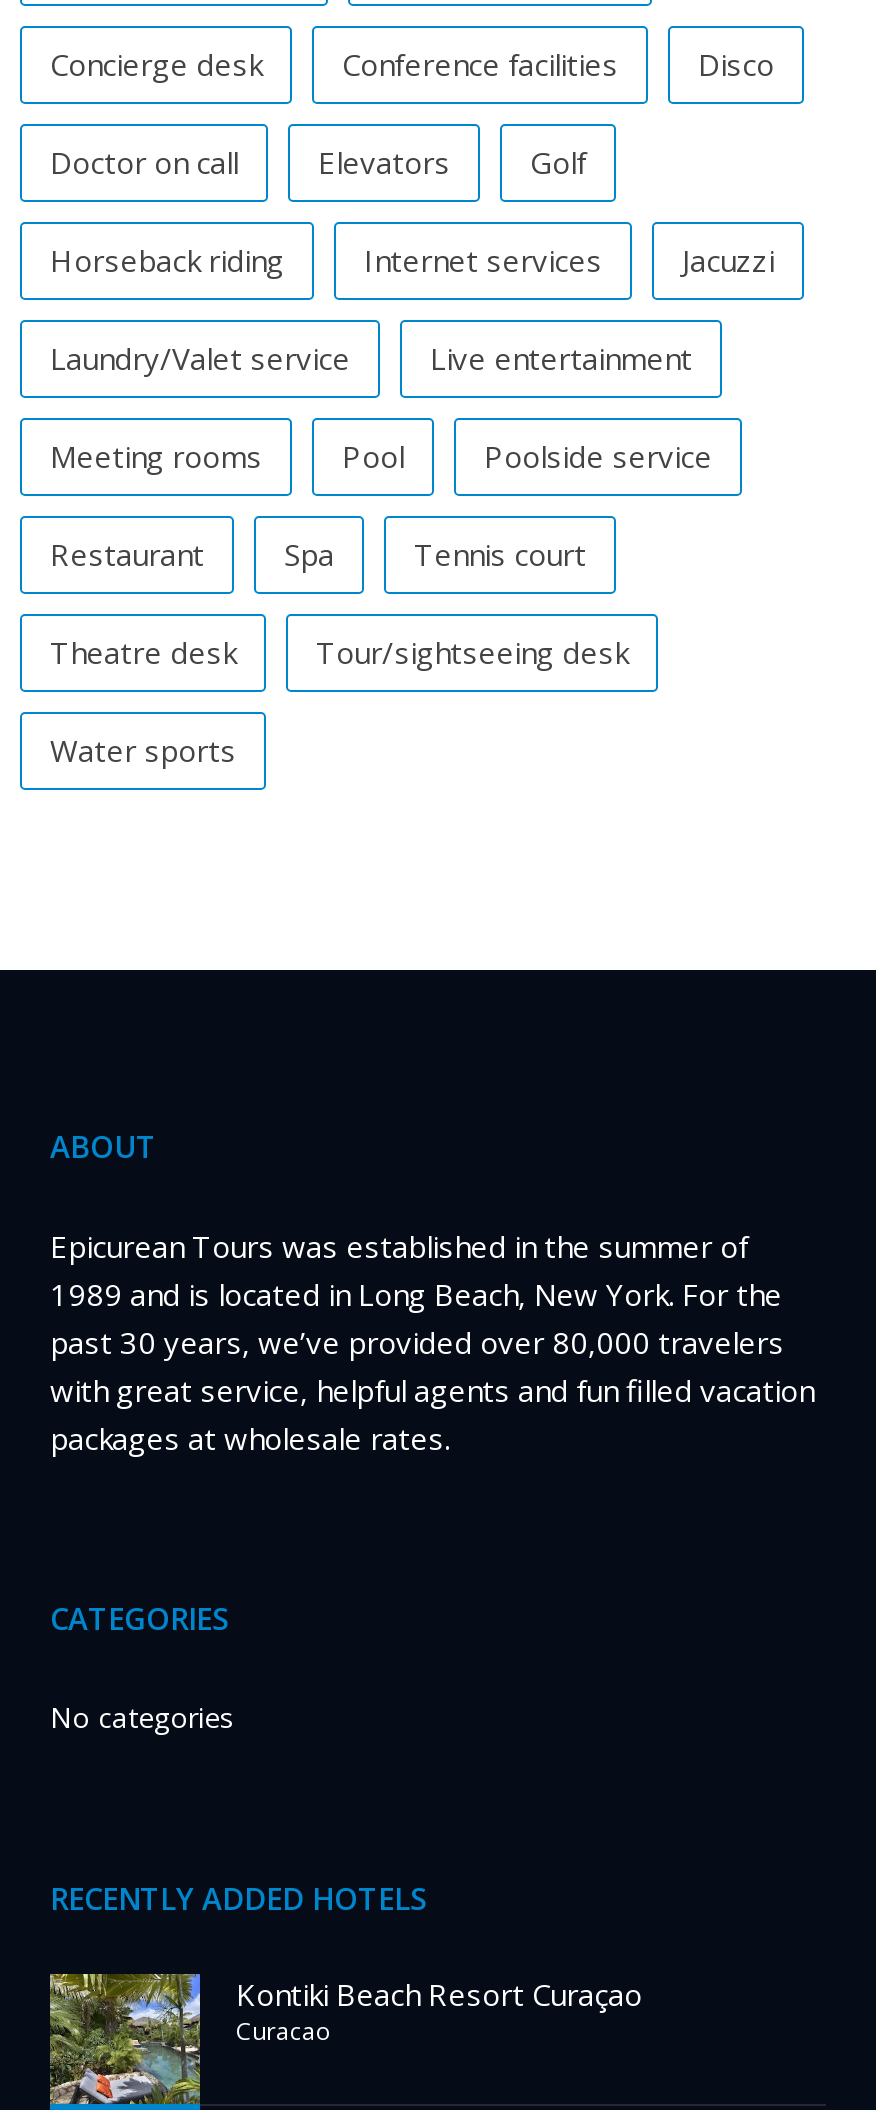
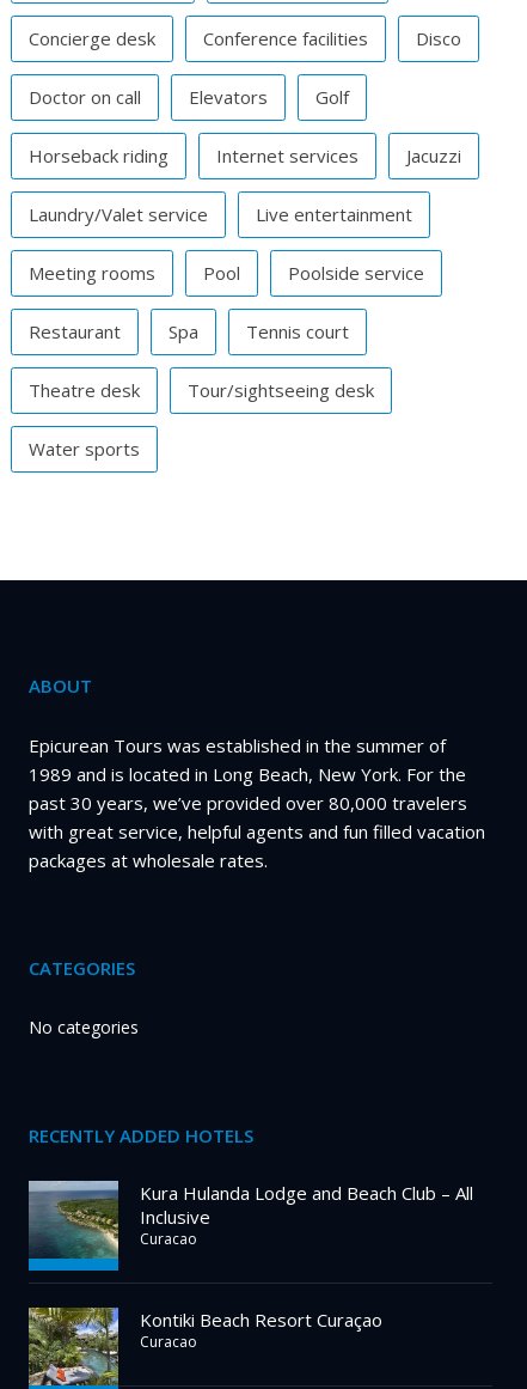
none -> [29,1180,473,1260] [image] | Kura Hulanda Lodge and Beach Club – All | Inclusive | Curacao

